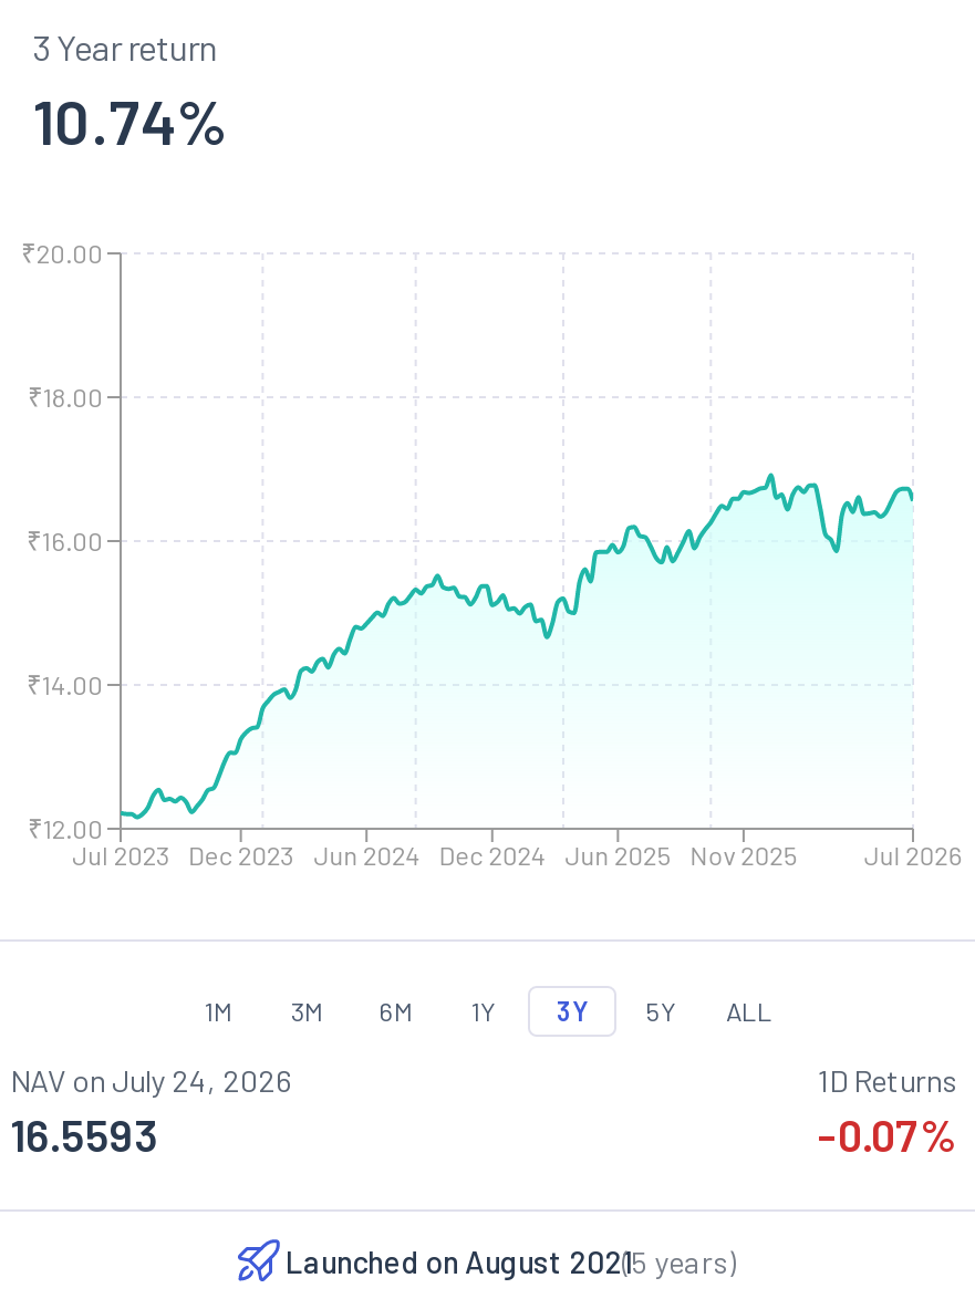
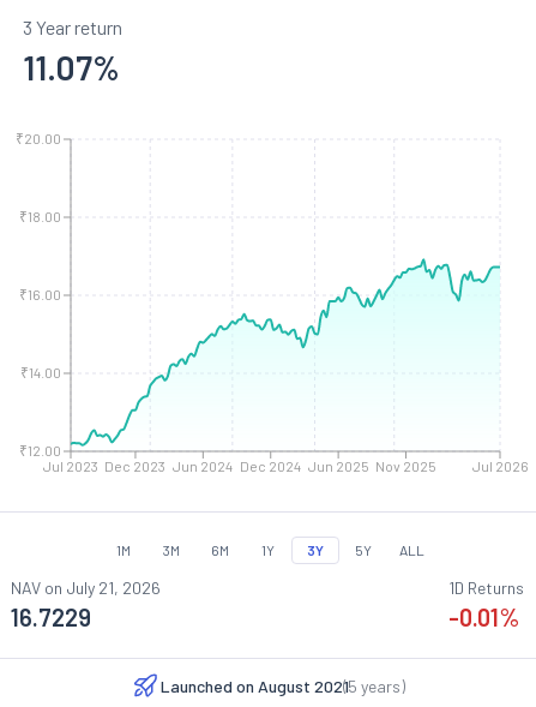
[32,83,227,158] 10.74% -> [23,47,120,88] 11.07%
[10,1061,293,1099] NAV on July 24, 2026 -> [11,577,161,598] NAV on July 21, 2026
[10,1108,158,1161] 16.5593 -> [11,603,91,631] 16.7229
[818,1108,957,1161] -0.07% -> [448,603,519,631] -0.01%

